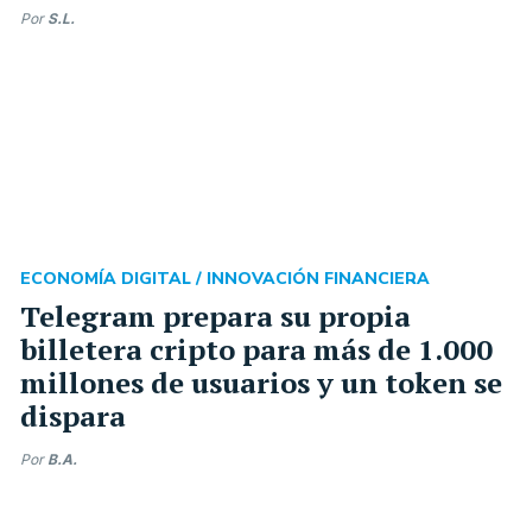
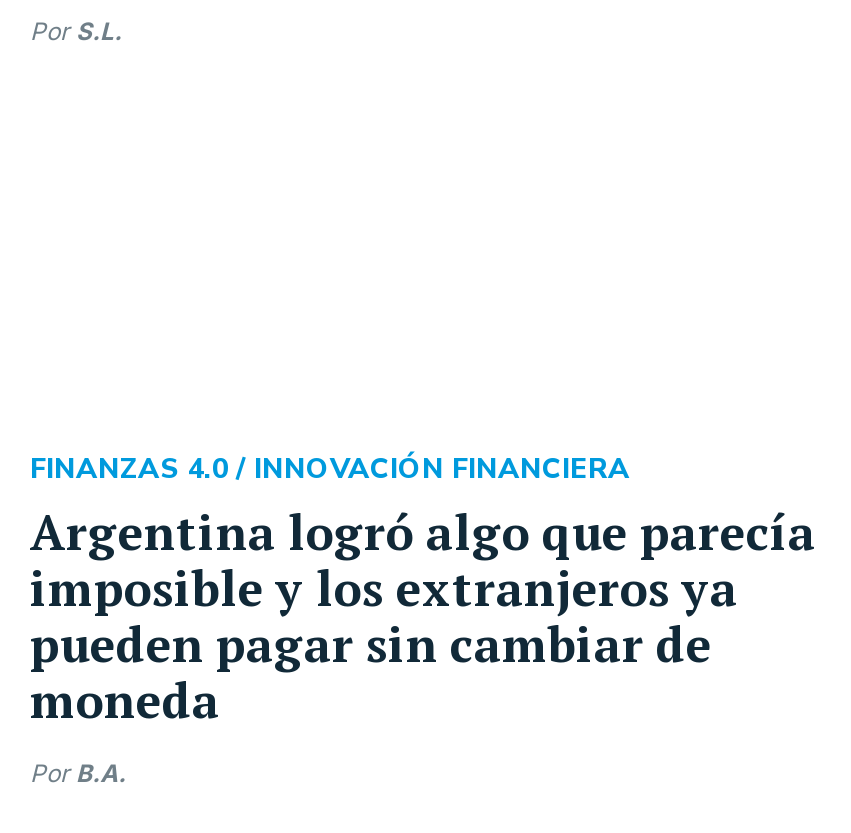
[20,267,430,289] ECONOMÍA DIGITAL / INNOVACIÓN FINANCIERA -> [30,449,630,487] FINANZAS 4.0 / INNOVACIÓN FINANCIERA
[20,296,502,434] Telegram prepara su propia | billetera cripto para más de 1.000 | millones de usuarios y un token se | dispara -> [30,499,816,731] Argentina logró algo que parecía | imposible y los extranjeros ya | pueden pagar sin cambiar de | moneda

